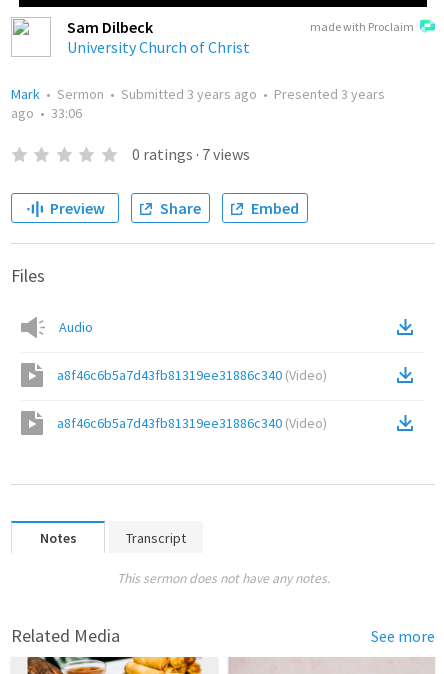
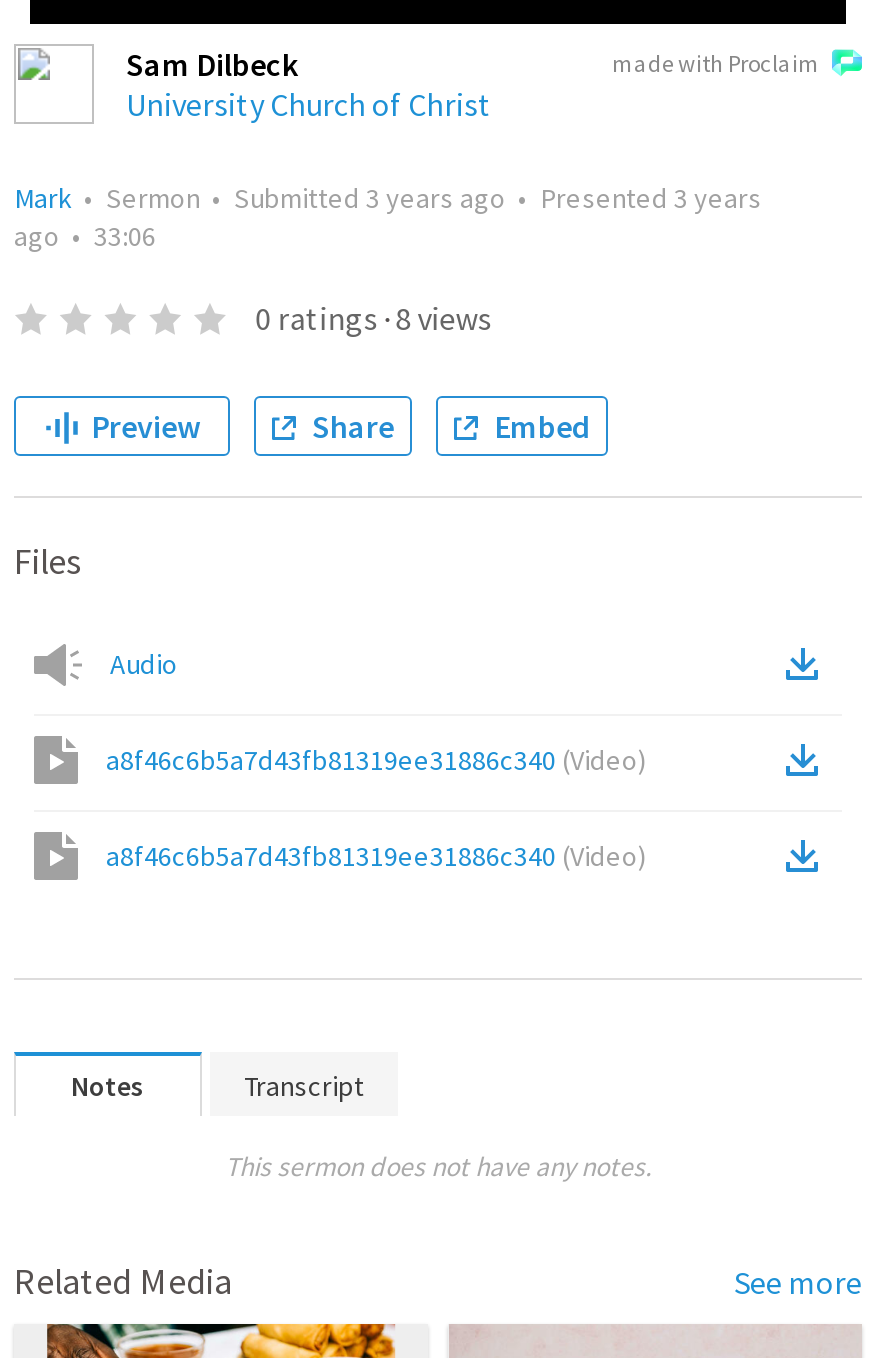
[132,144,250,164] 0 ratings · 7 views -> [255,298,491,338] 0 ratings · 8 views

